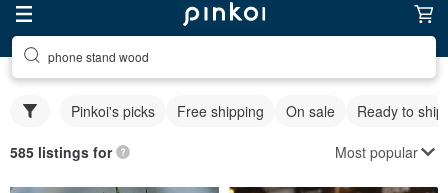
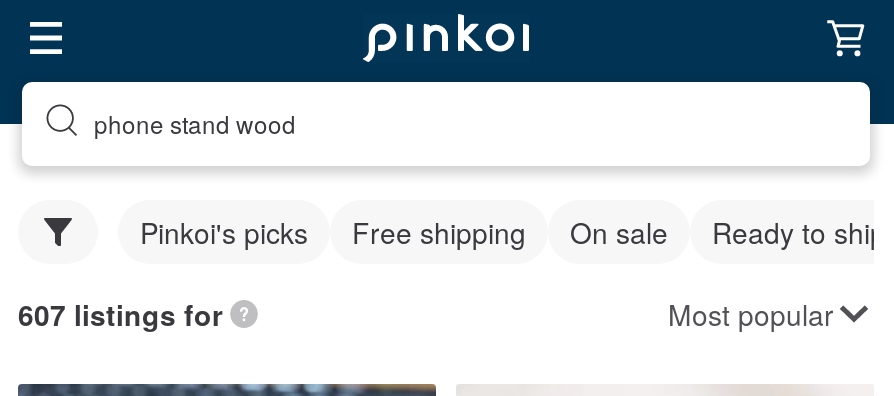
[10,142,112,162] 585 listings for -> [18,294,222,334] 607 listings for

